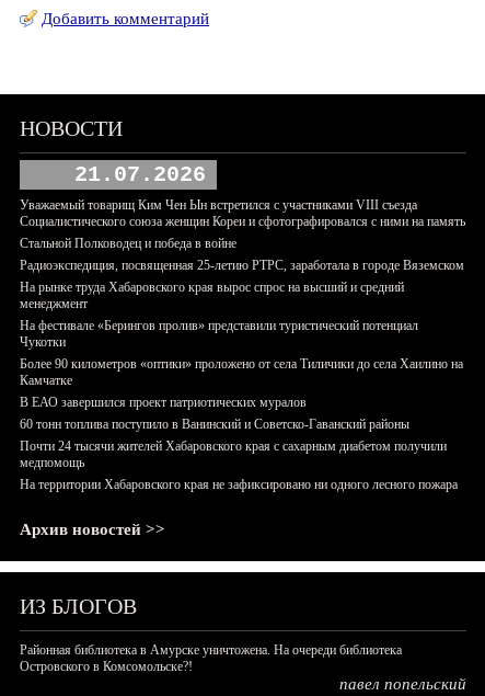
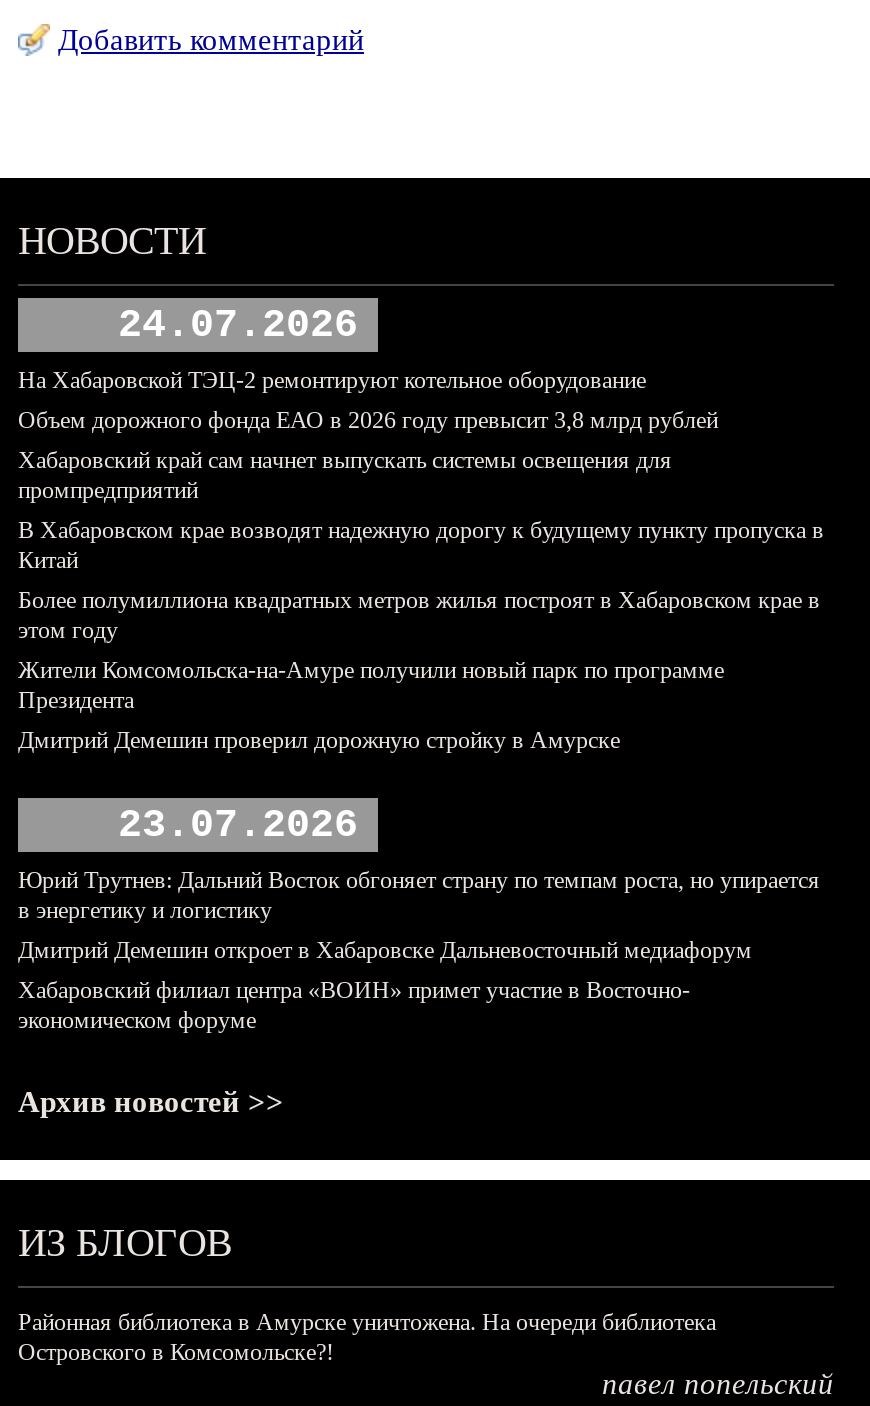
[20,162,465,492] 21.07.2026 | Уважаемый товарищ Ким Чен Ын встретился с участниками VIII съезда | Социалистического союза женщин Кореи и сфотографировался с ними на память | Стальной Полководец и победа в войне | Радиоэкспедиция, посвященная 25-летию РТРС, заработала в городе Вяземском | На рынке труда Хабаровского края вырос спрос на высший и средний | менеджмент | На фестивале «Берингов пролив» представили туристический потенциал | Чукотки | Более 90 километров «оптики» проложено от села Тиличики до села Хаилино на | Камчатке | В ЕАО завершился проект патриотических муралов | 60 тонн топлива поступило в Ванинский и Советско-Гаванский районы | Почти 24 тысячи жителей Хабаровского края с сахарным диабетом получили | медпомощь | На территории Хабаровского края не зафиксировано ни одного лесного пожара -> [18,302,824,1034] 24.07.2026 | На Хабаровской ТЭЦ-2 ремонтируют котельное оборудование | Объем дорожного фонда ЕАО в 2026 году превысит 3,8 млрд рублей | Хабаровский край сам начнет выпускать системы освещения для | промпредприятий | В Хабаровском крае возводят надежную дорогу к будущему пункту пропуска в | Китай | Более полумиллиона квадратных метров жилья построят в Хабаровском крае в | этом году | Жители Комсомольска-на-Амуре получили новый парк по программе | Президента | Дмитрий Демешин проверил дорожную стройку в Амурске | 23.07.2026 | Юрий Трутнев: Дальний Восток обгоняет страну по темпам роста, но упирается | в энергетику и логистику | Дмитрий Демешин откроет в Хабаровске Дальневосточный медиафорум | Хабаровский филиал центра «ВОИН» примет участие в Восточно- | экономическом форуме

